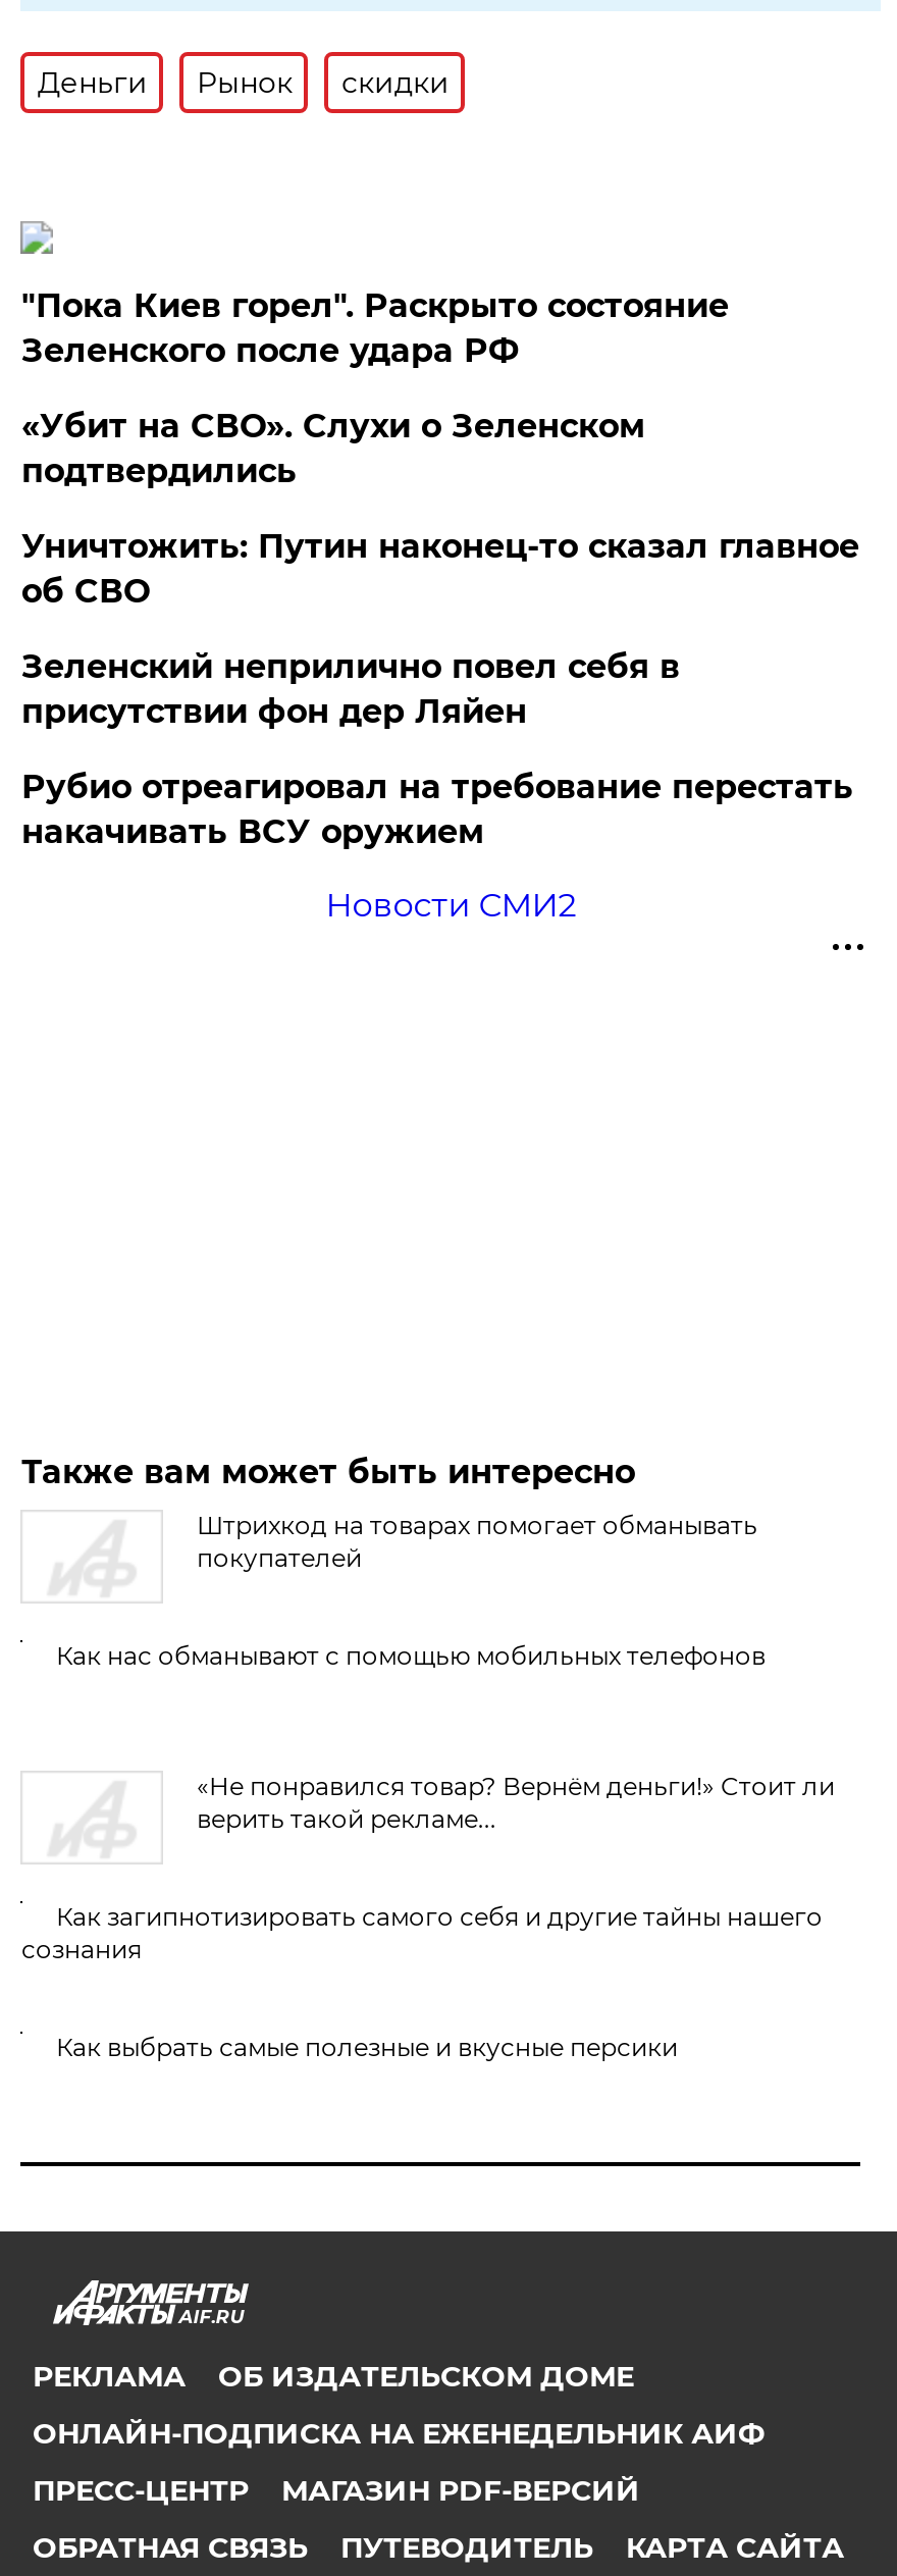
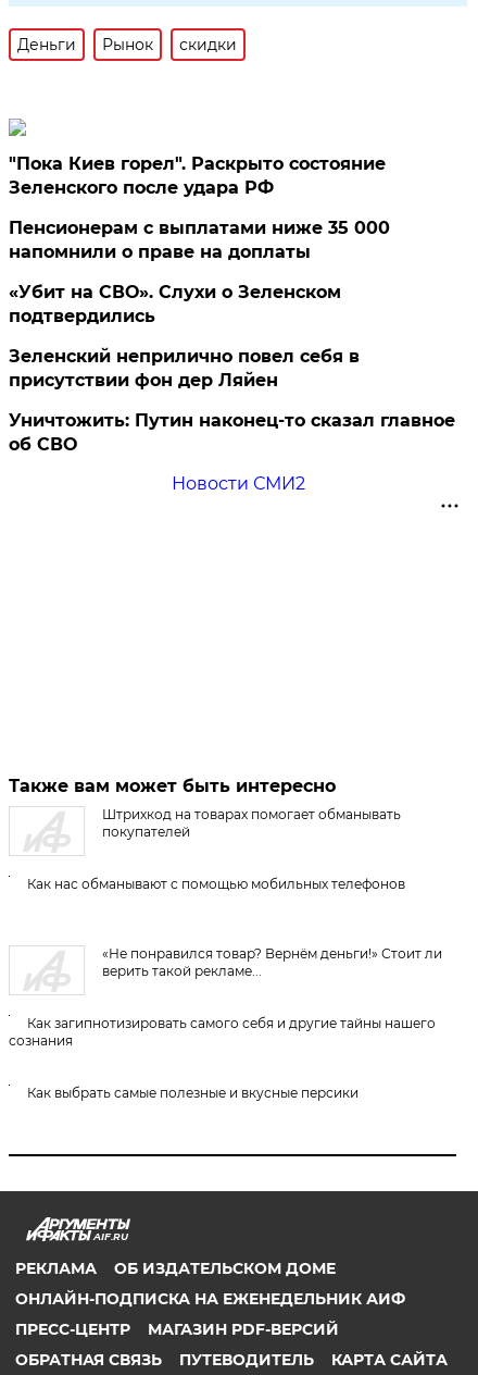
none -> [9,218,390,262] Пенсионерам с выплатами ниже 35 000 | напомнили о праве на доплаты
moved [21,407,645,490] -> [9,282,342,326]: «Убит на СВО». Слухи о Зеленском | подтвердились
moved [21,527,859,611] -> [9,410,456,455]: Уничтожить: Путин наконец-то сказал главное | об СВО
[21,768,853,851] Рубио отреагировал на требование перестать | накачивать ВСУ оружием -> none

